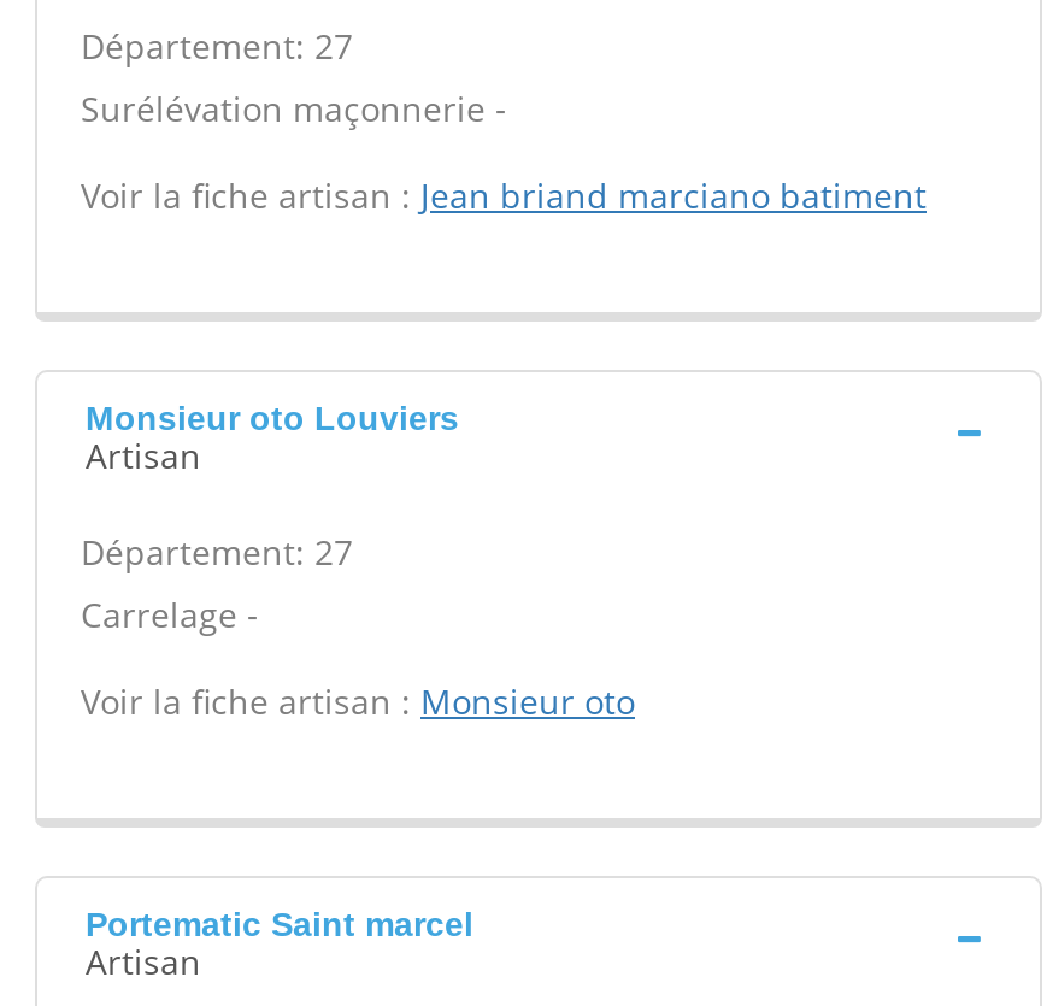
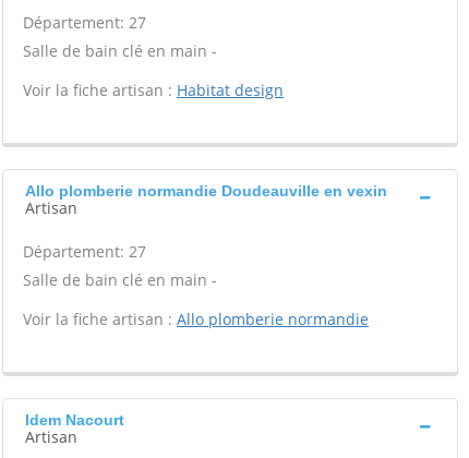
[81,86,507,131] Surélévation maçonnerie - -> [23,40,217,61] Salle de bain clé en main -
[81,172,927,218] Voir la fiche artisan : Jean briand marciano batiment -> [23,80,284,100] Voir la fiche artisan : Habitat design
[86,399,459,437] Monsieur oto Louviers -> [25,182,387,200] Allo plomberie normandie Doudeauville en vexin
[81,592,259,637] Carrelage - -> [23,269,217,290] Salle de bain clé en main -
[81,678,635,724] Voir la fiche artisan : Monsieur oto -> [23,309,369,329] Voir la fiche artisan : Allo plomberie normandie
[86,905,473,943] Portematic Saint marcel -> [25,411,124,429] Idem Nacourt

